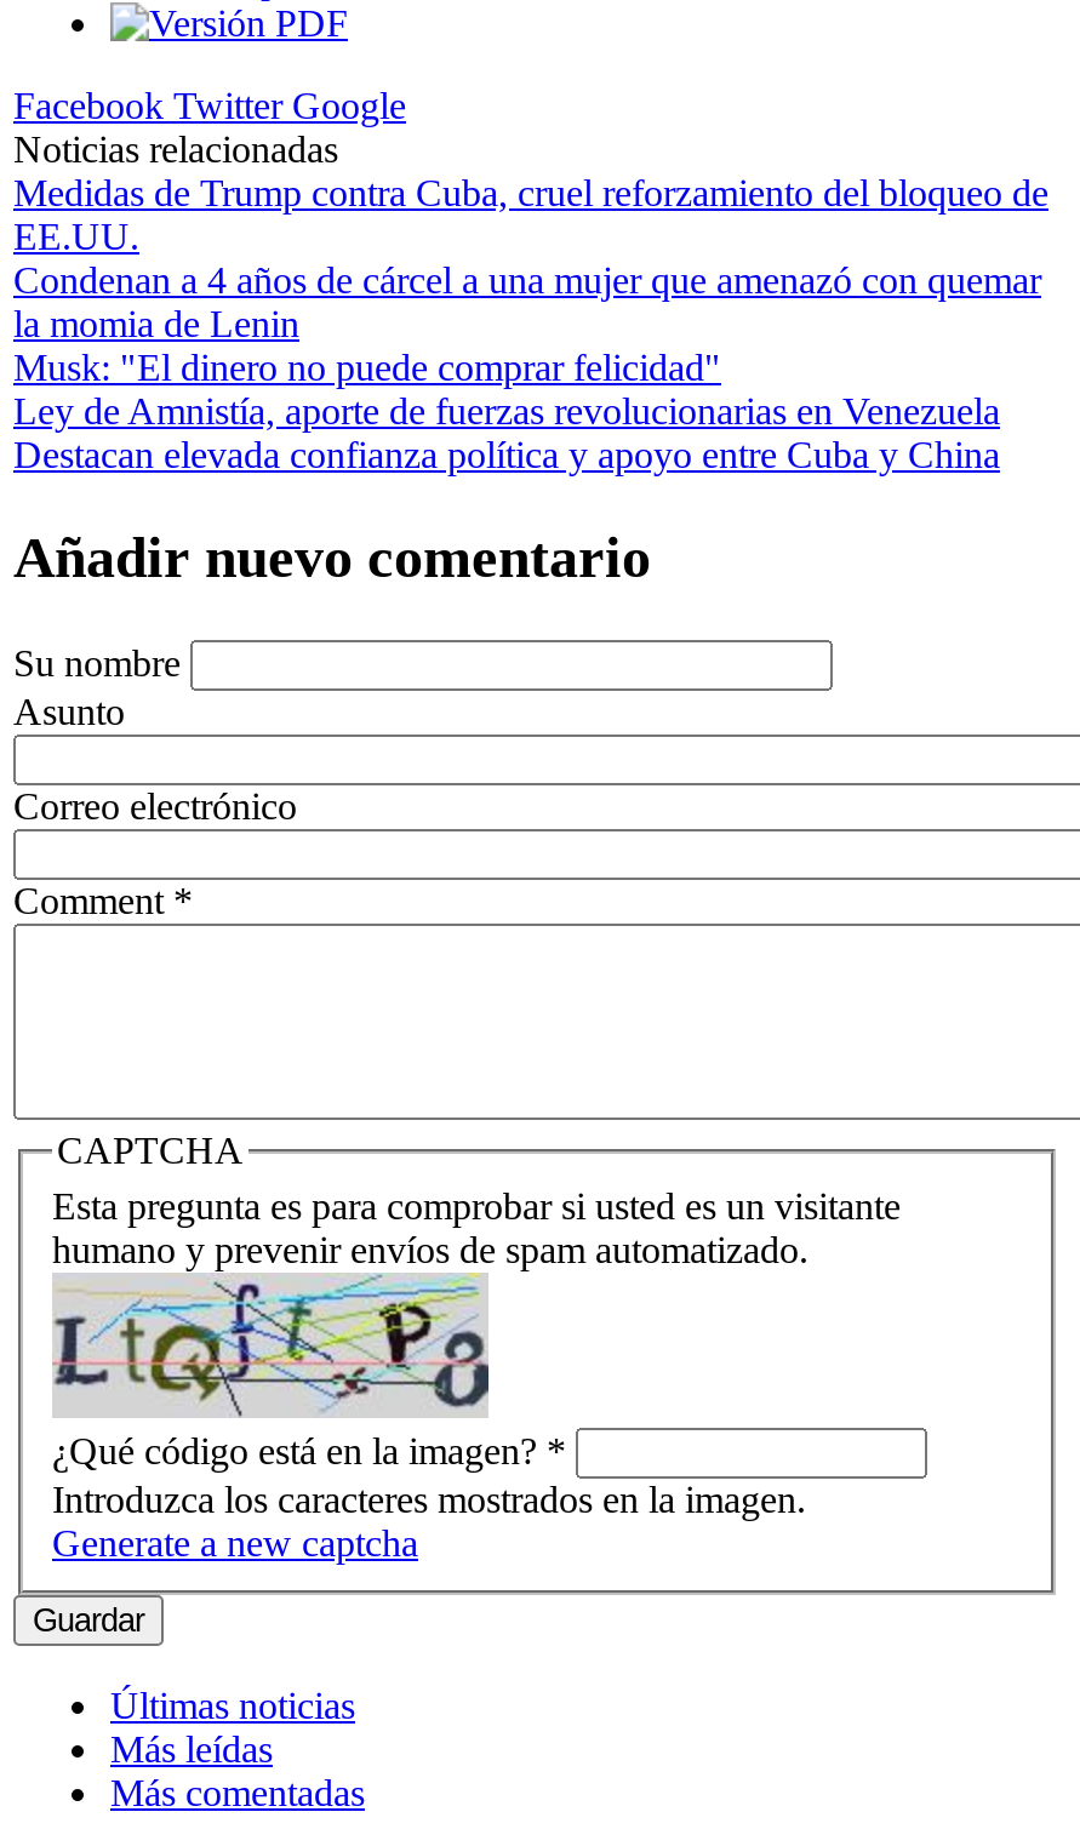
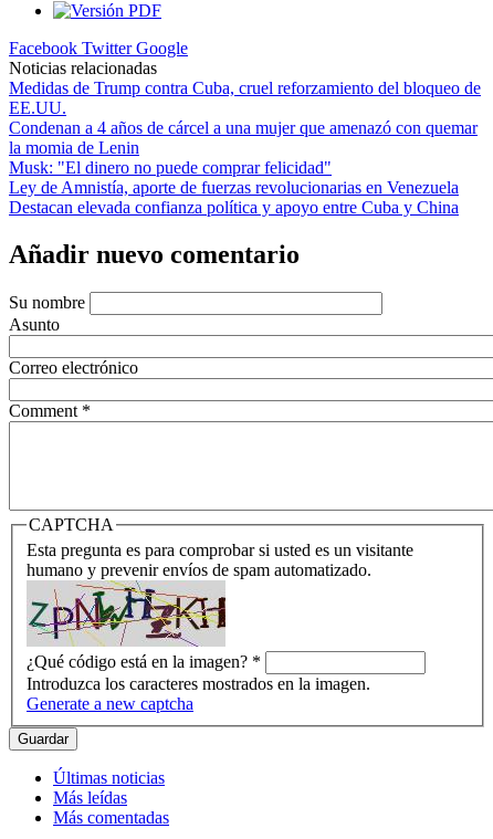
[52,1278,491,1416] [image] -> [29,583,227,647] [image]

